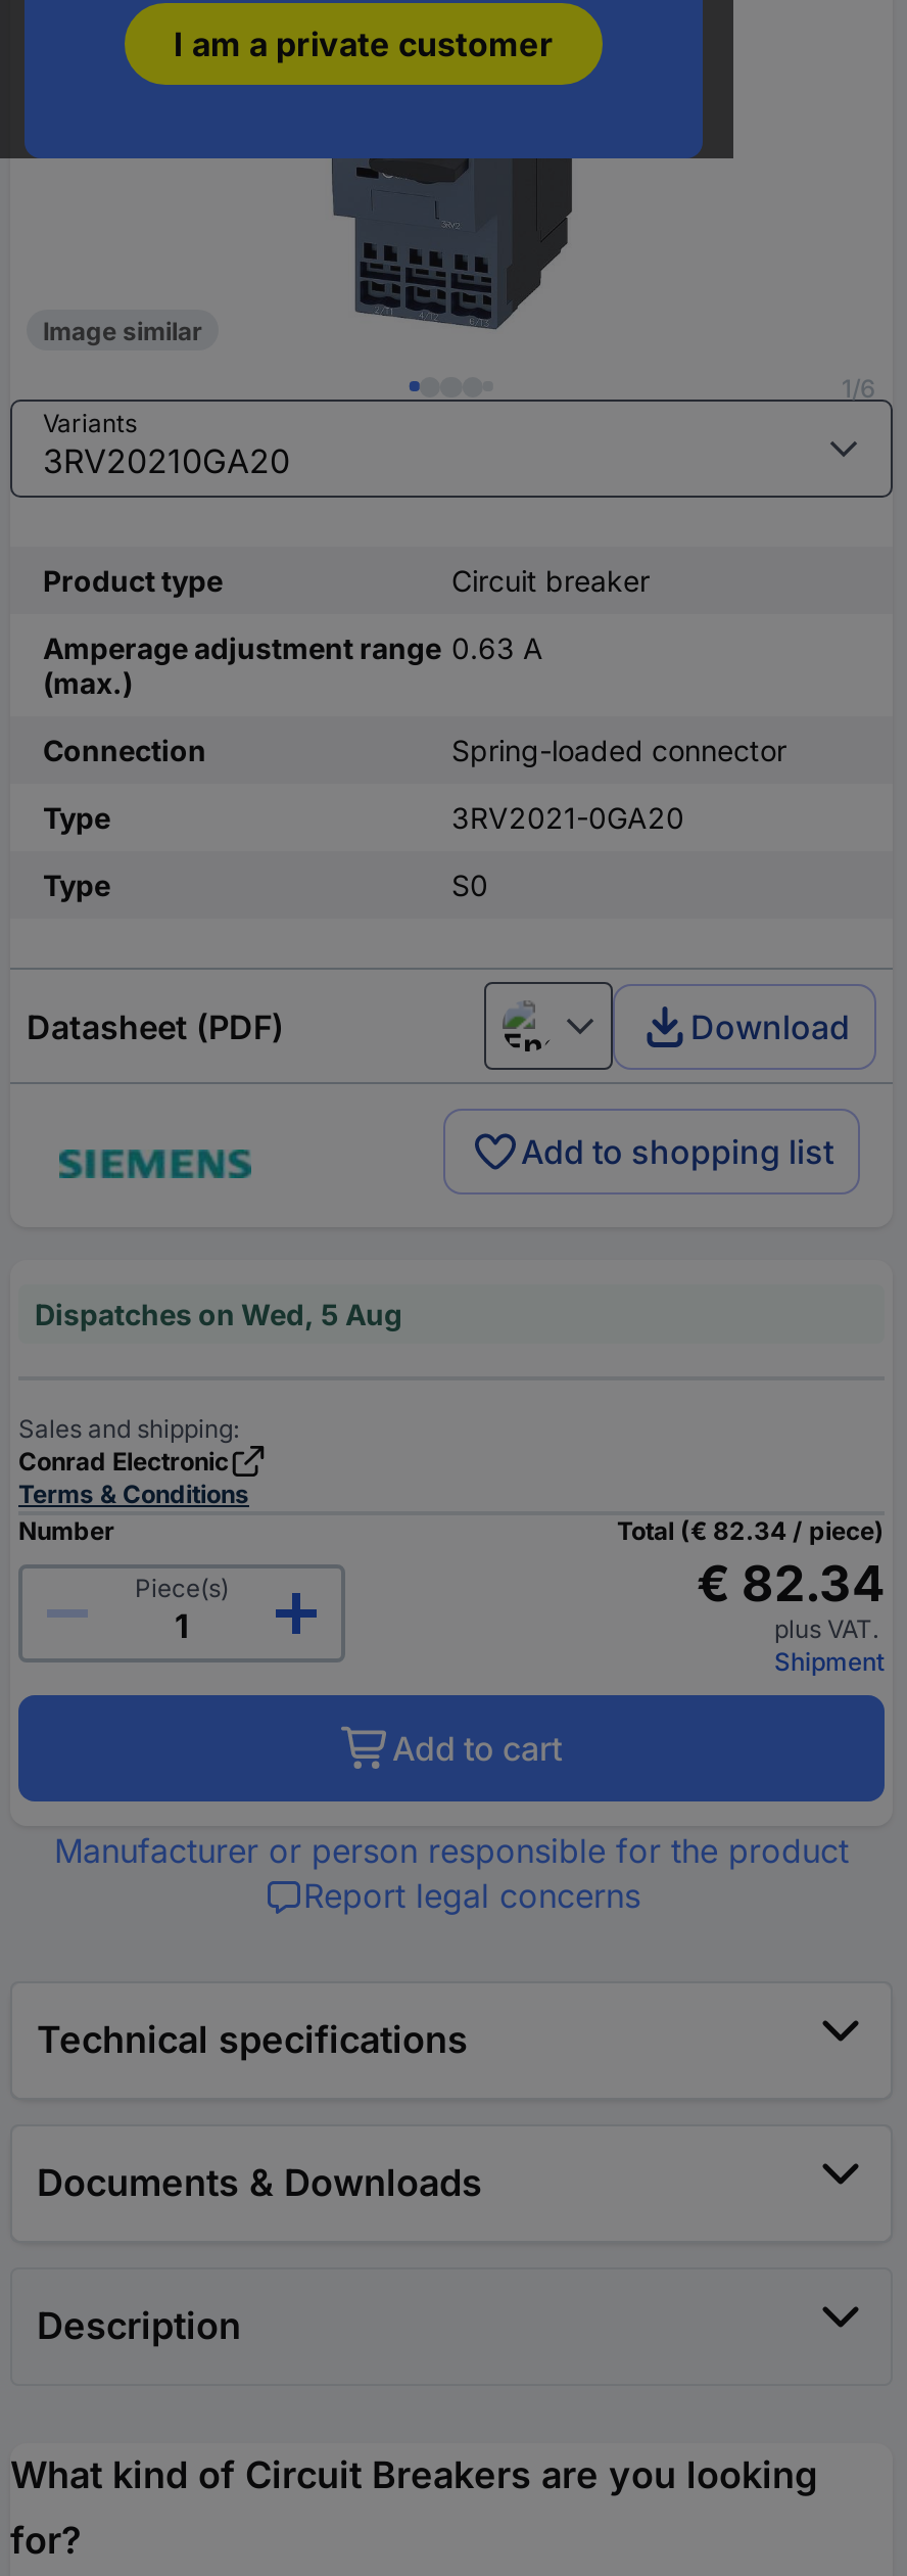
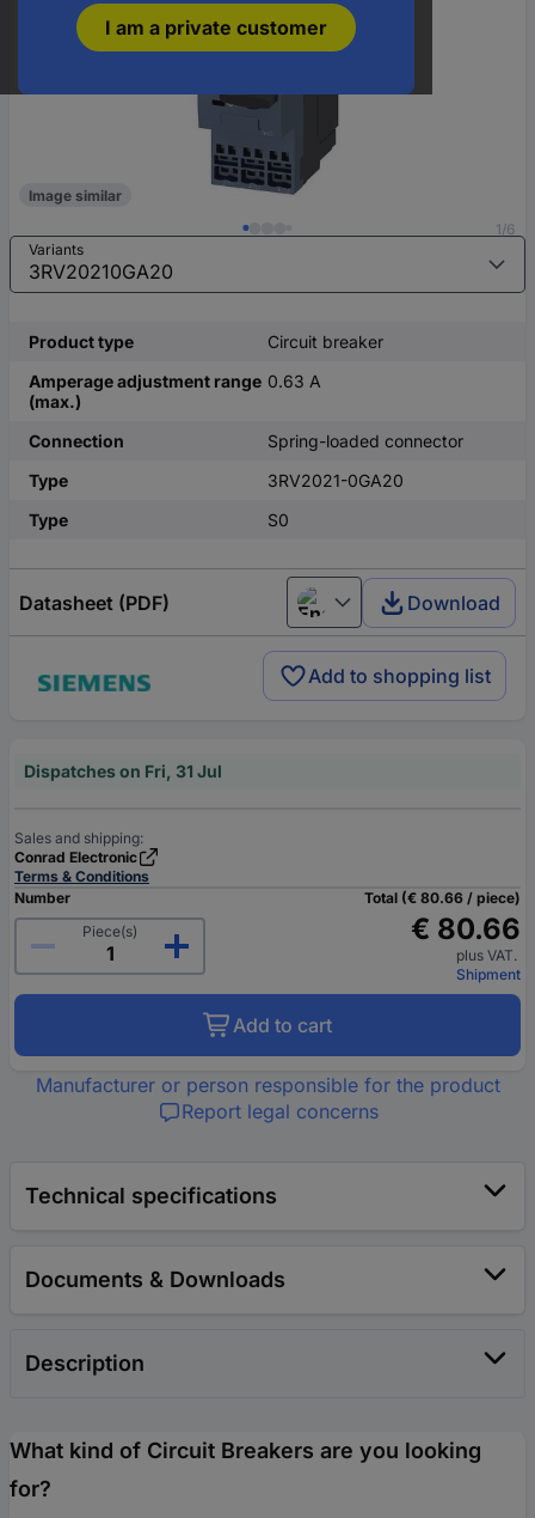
[35,1297,402,1331] Dispatches on Wed, 5 Aug -> [24,761,222,781] Dispatches on Fri, 31 Jul
[617,1515,885,1546] Total (€ 82.34 / piece) -> [364,889,521,907] Total (€ 80.66 / piece)
[697,1554,885,1613] € 82.34 -> [411,912,521,946] € 80.66

